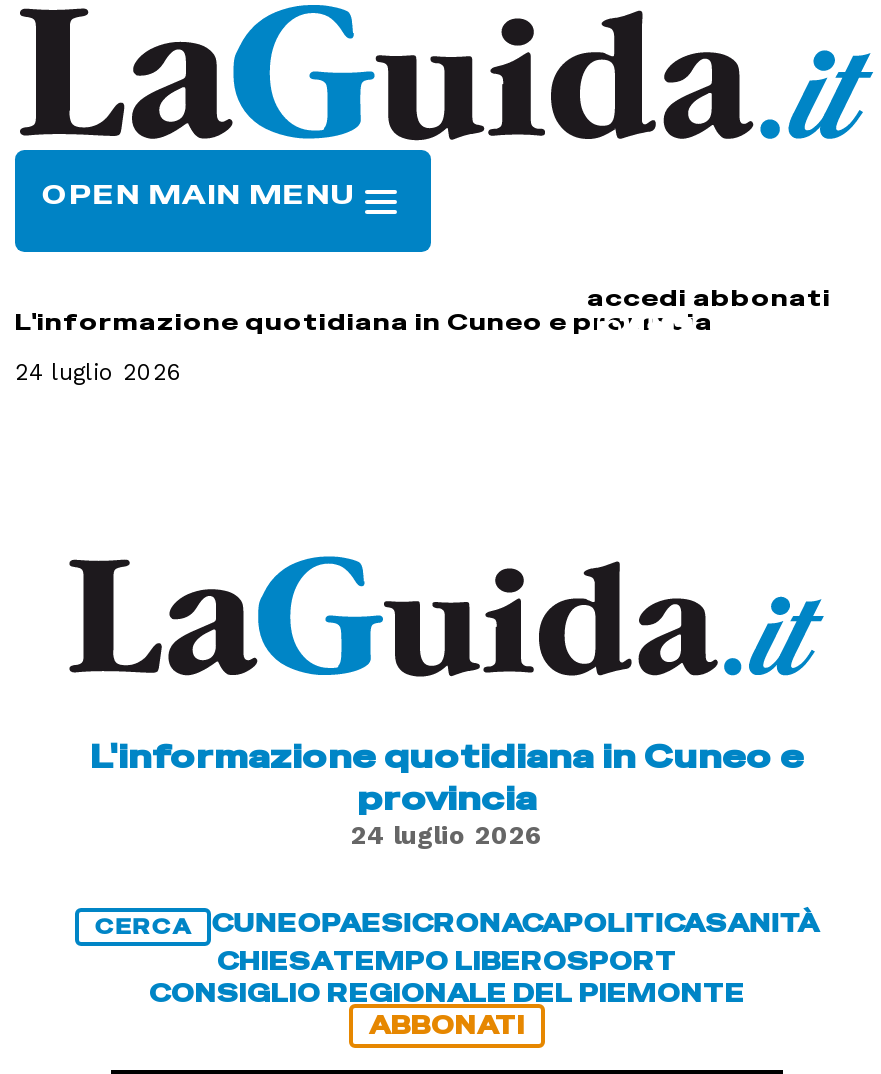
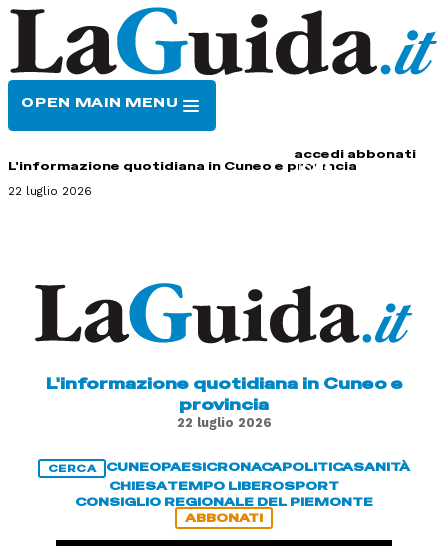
[15,358,183,386] 24 luglio 2026 -> [8,184,92,198] 22 luglio 2026
[351,820,543,850] 24 luglio 2026 -> [176,415,271,430] 22 luglio 2026

